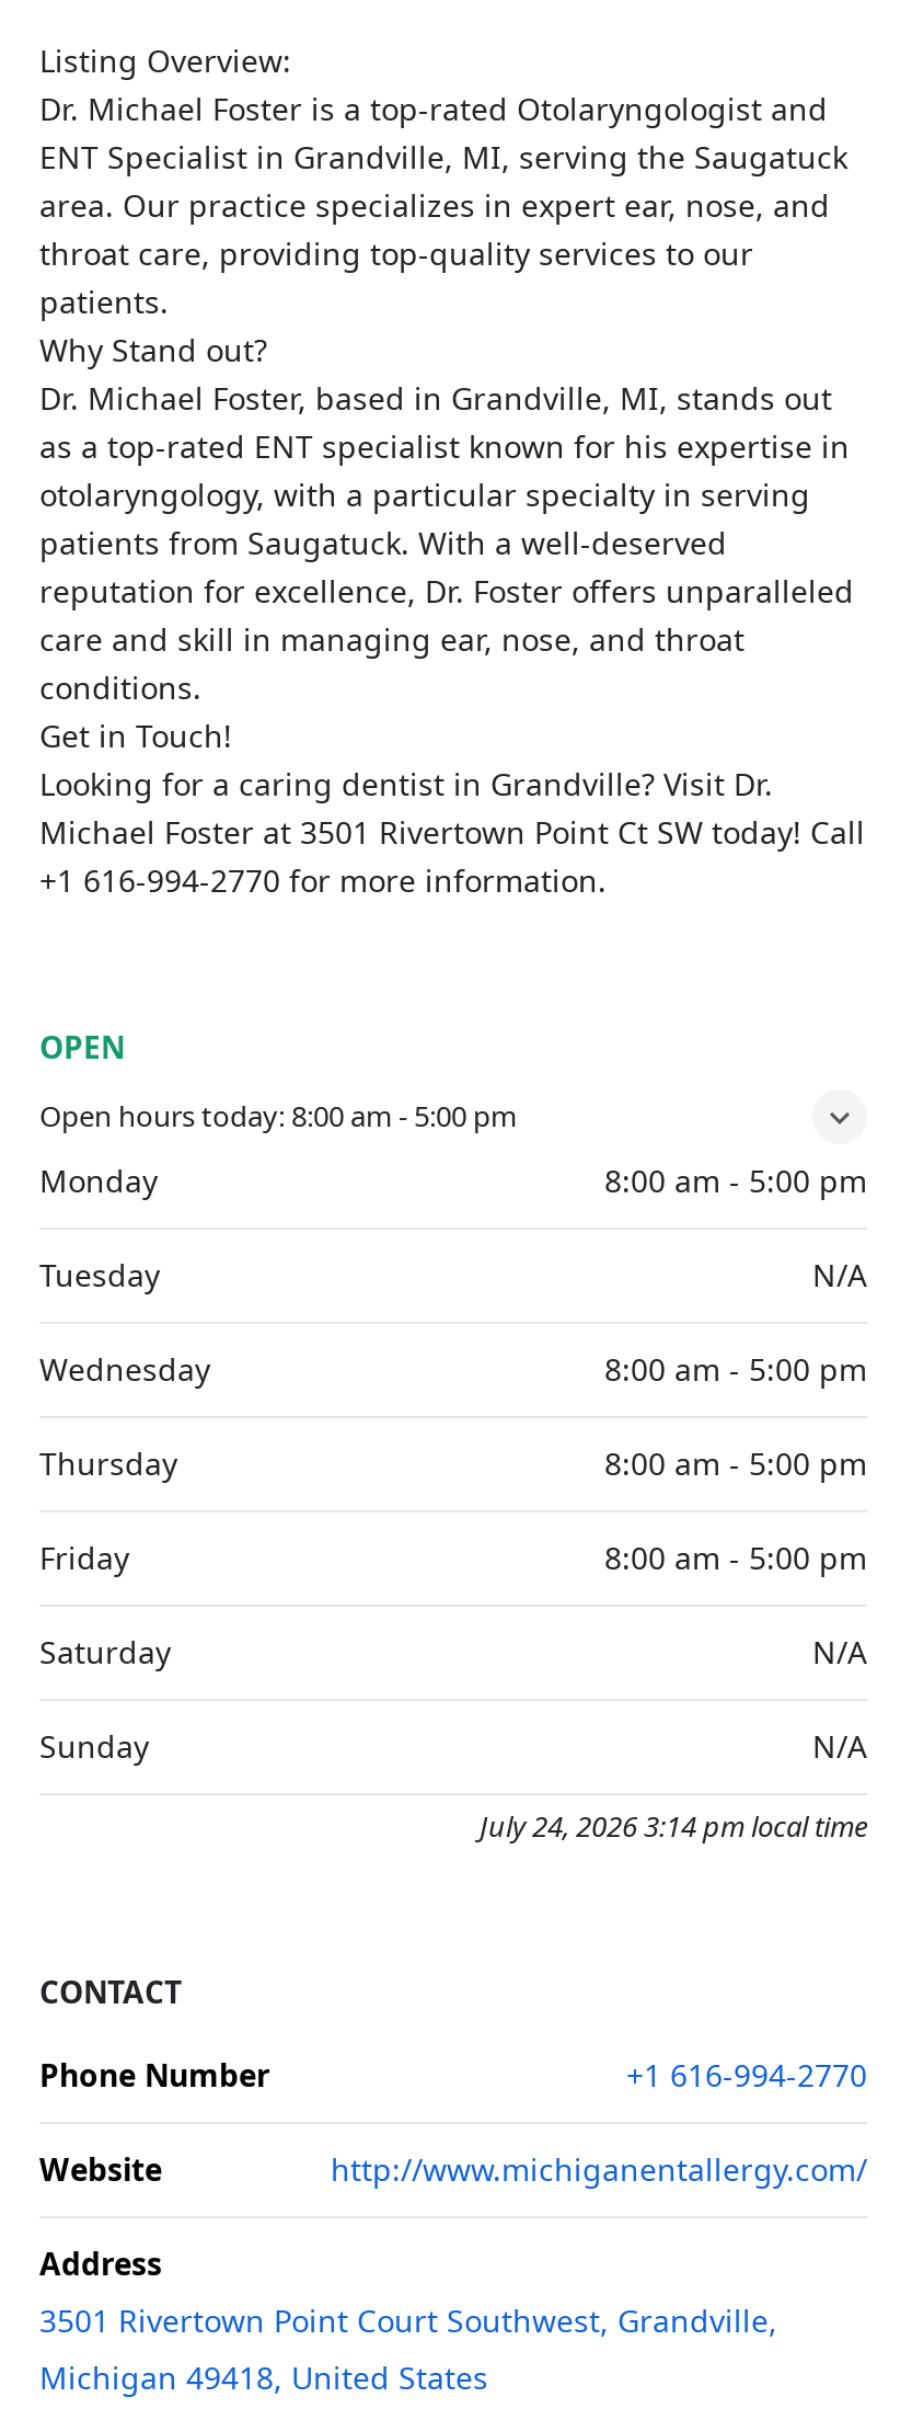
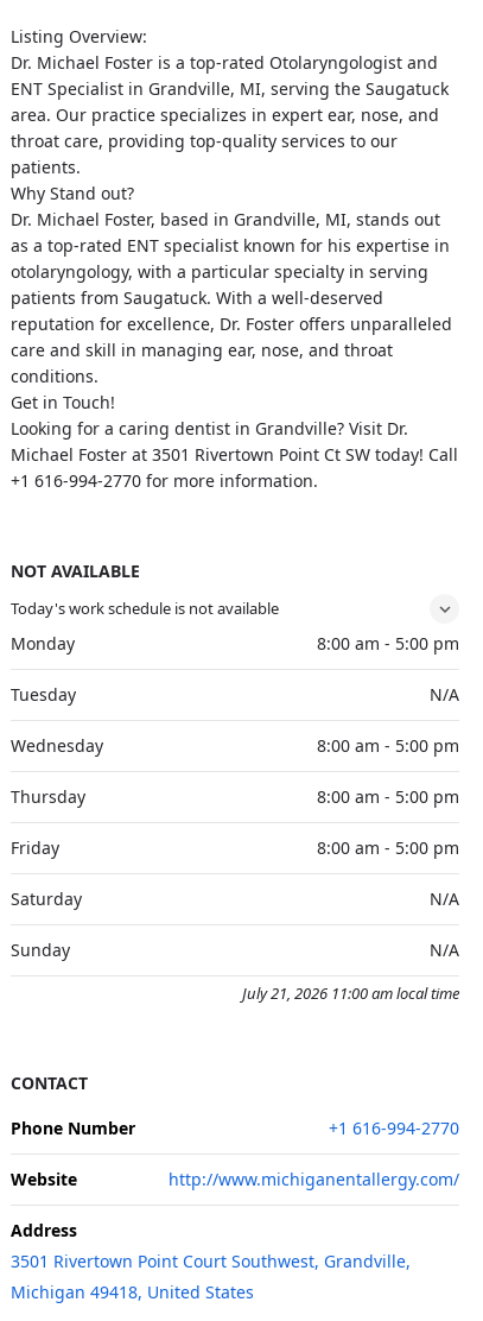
[39,1026,125,1068] OPEN -> [11,560,140,582] NOT AVAILABLE
[39,1096,517,1135] Open hours today: 8:00 am - 5:00 pm -> [11,598,279,619] Today's work schedule is not available
[480,1806,867,1846] July 24, 2026 3:14 pm local time -> [242,982,459,1004] July 21, 2026 11:00 am local time

